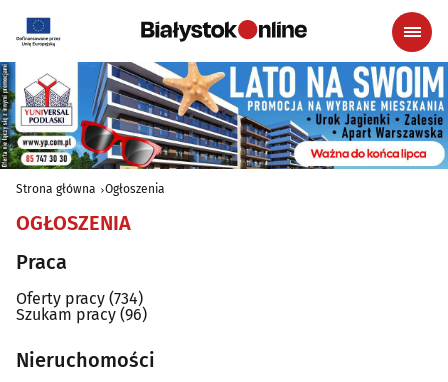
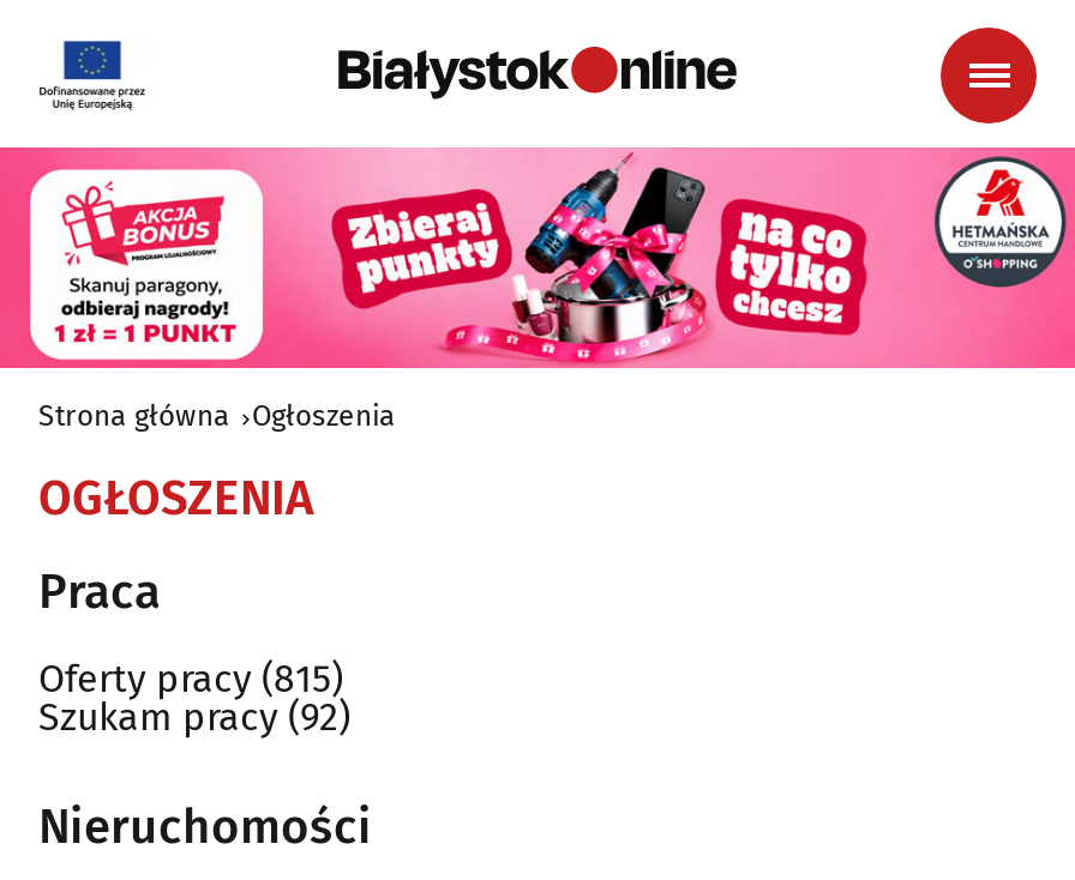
[3,61,445,170] [image] -> [7,145,1068,370] [image]
[16,289,143,308] Oferty pracy (734) -> [38,657,343,702] Oferty pracy (815)
[16,305,147,324] Szukam pracy (96) -> [38,695,350,741] Szukam pracy (92)

